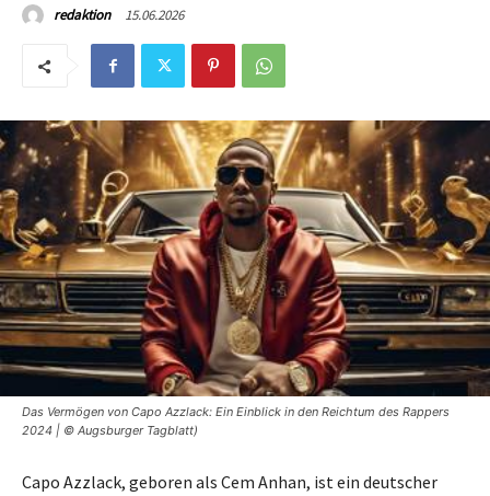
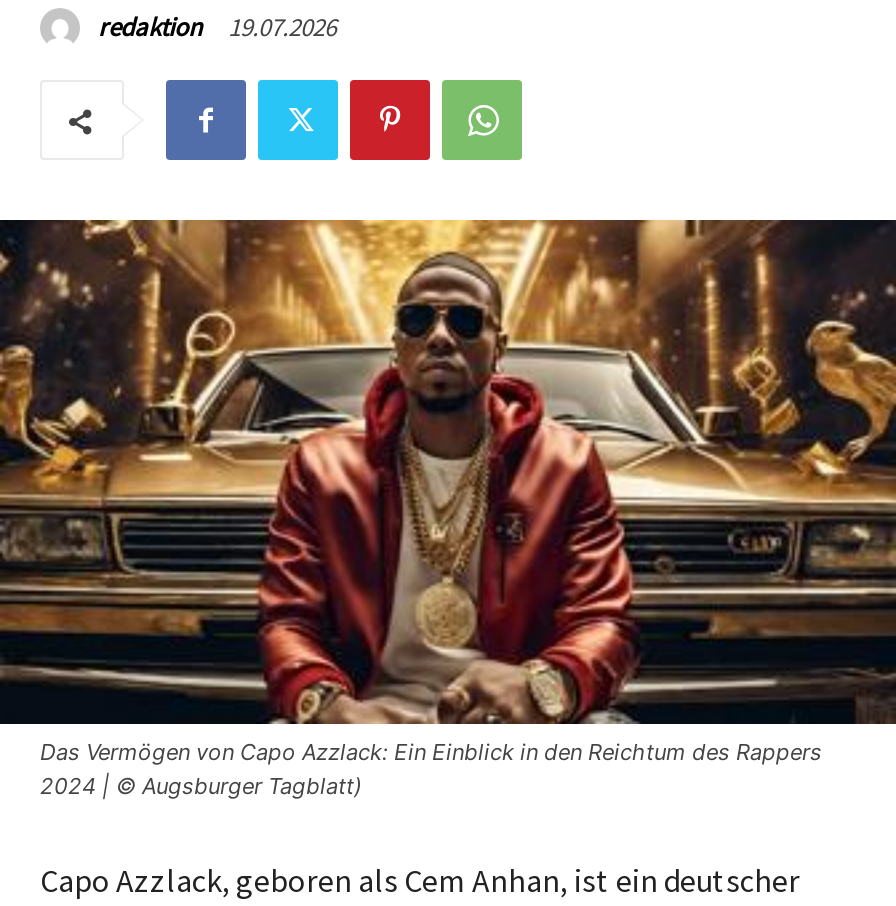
[54,6,184,24] redaktion 15.06.2026 -> [98,10,336,45] redaktion 19.07.2026

